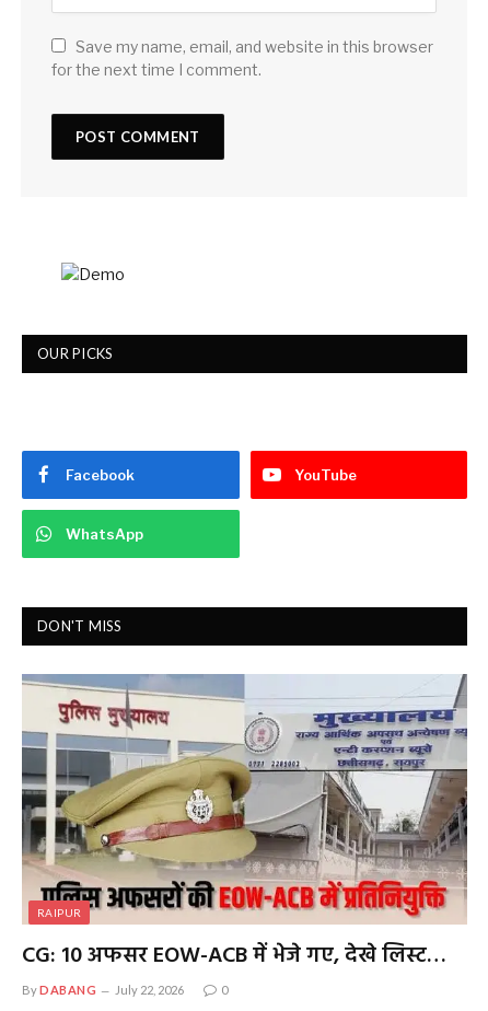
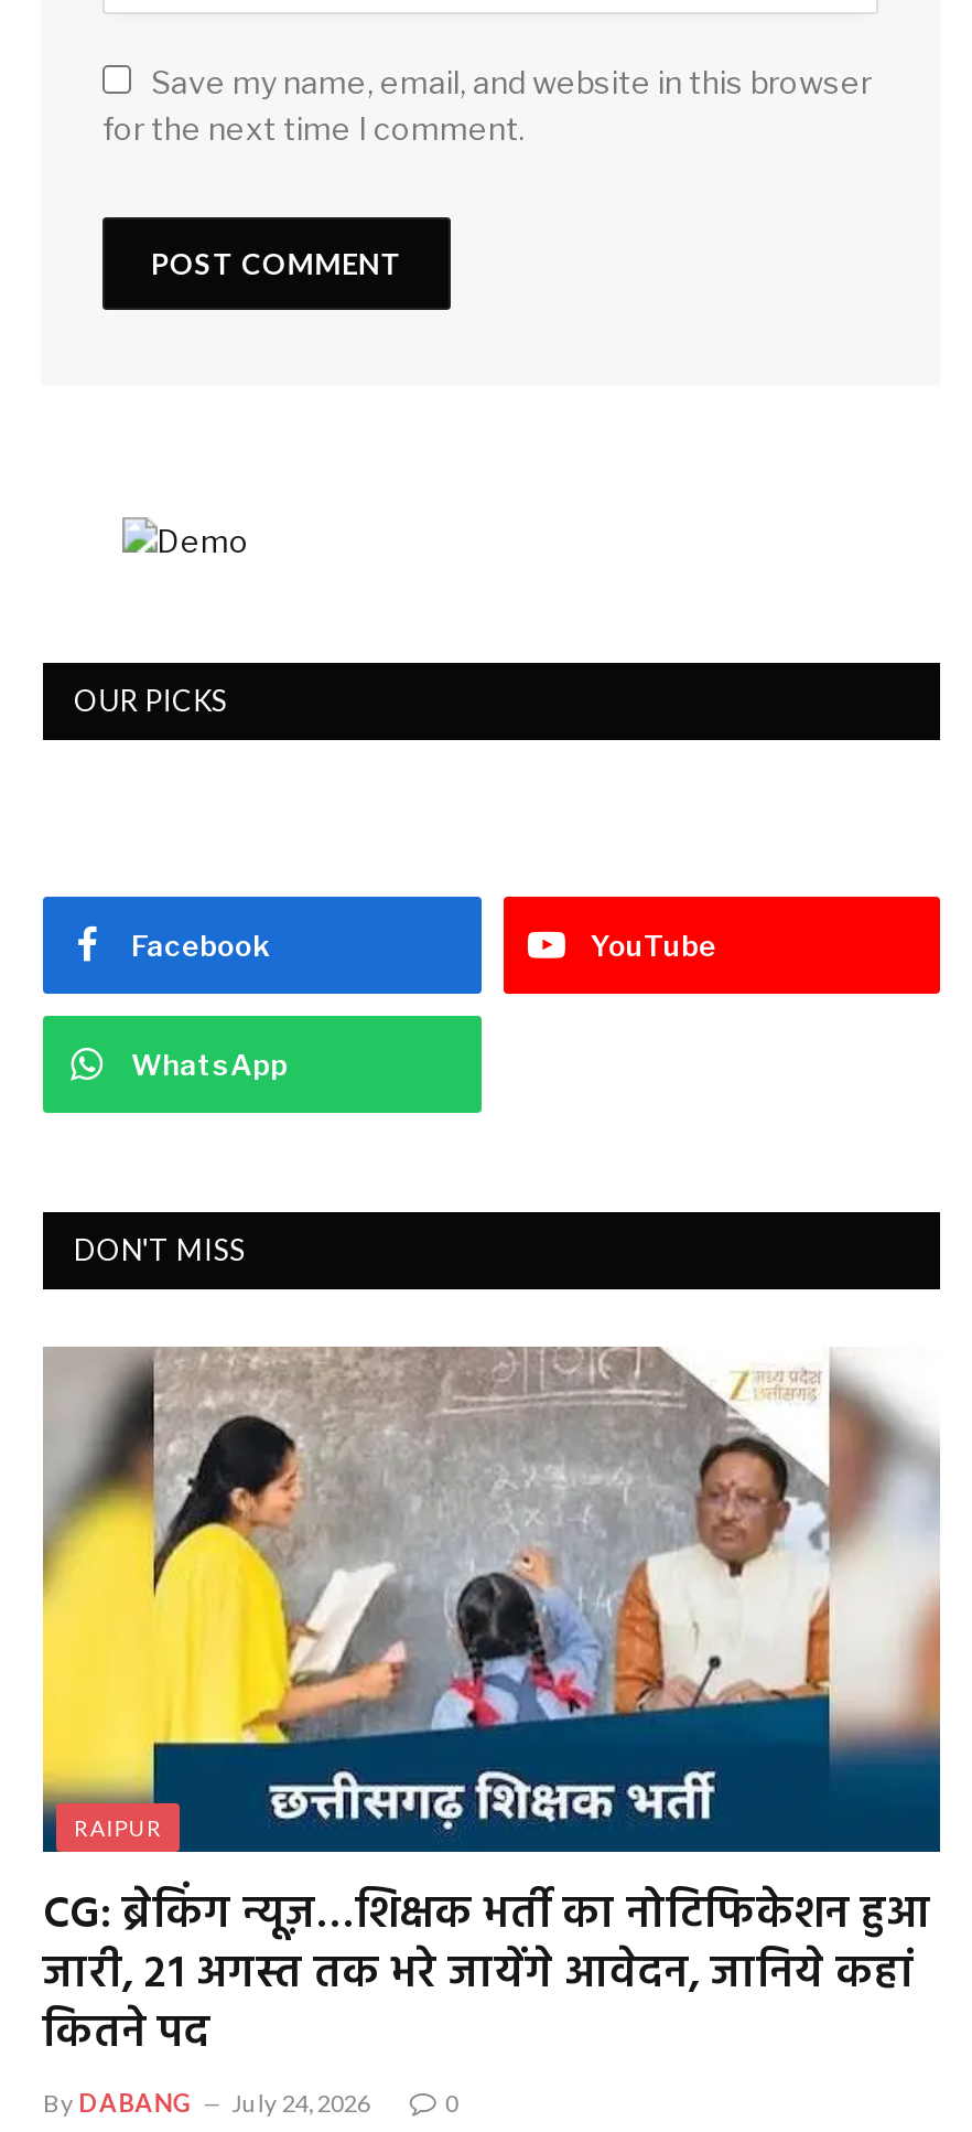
[21,673,468,974] [image] | CG: 10 अफसर EOW-ACB में भेजे गए, देखे लिस्ट… -> [41,1347,942,2070] [image] | CG: ब्रेकिंग न्यूज़…शिक्षक भर्ती का नोटिफिकेशन हुआ | जारी, 21 अगस्त तक भरे जायेंगे आवेदन, जानिये कहां | कितने पद
[22,983,184,997] By DABANG July 22, 2026 -> [43,2088,370,2117] By DABANG July 24, 2026

